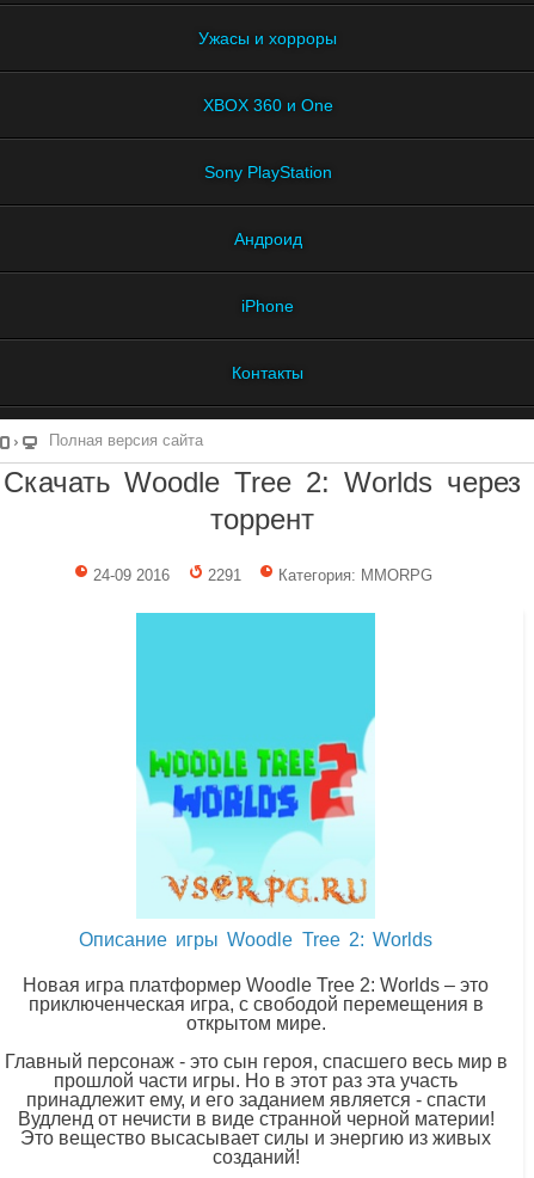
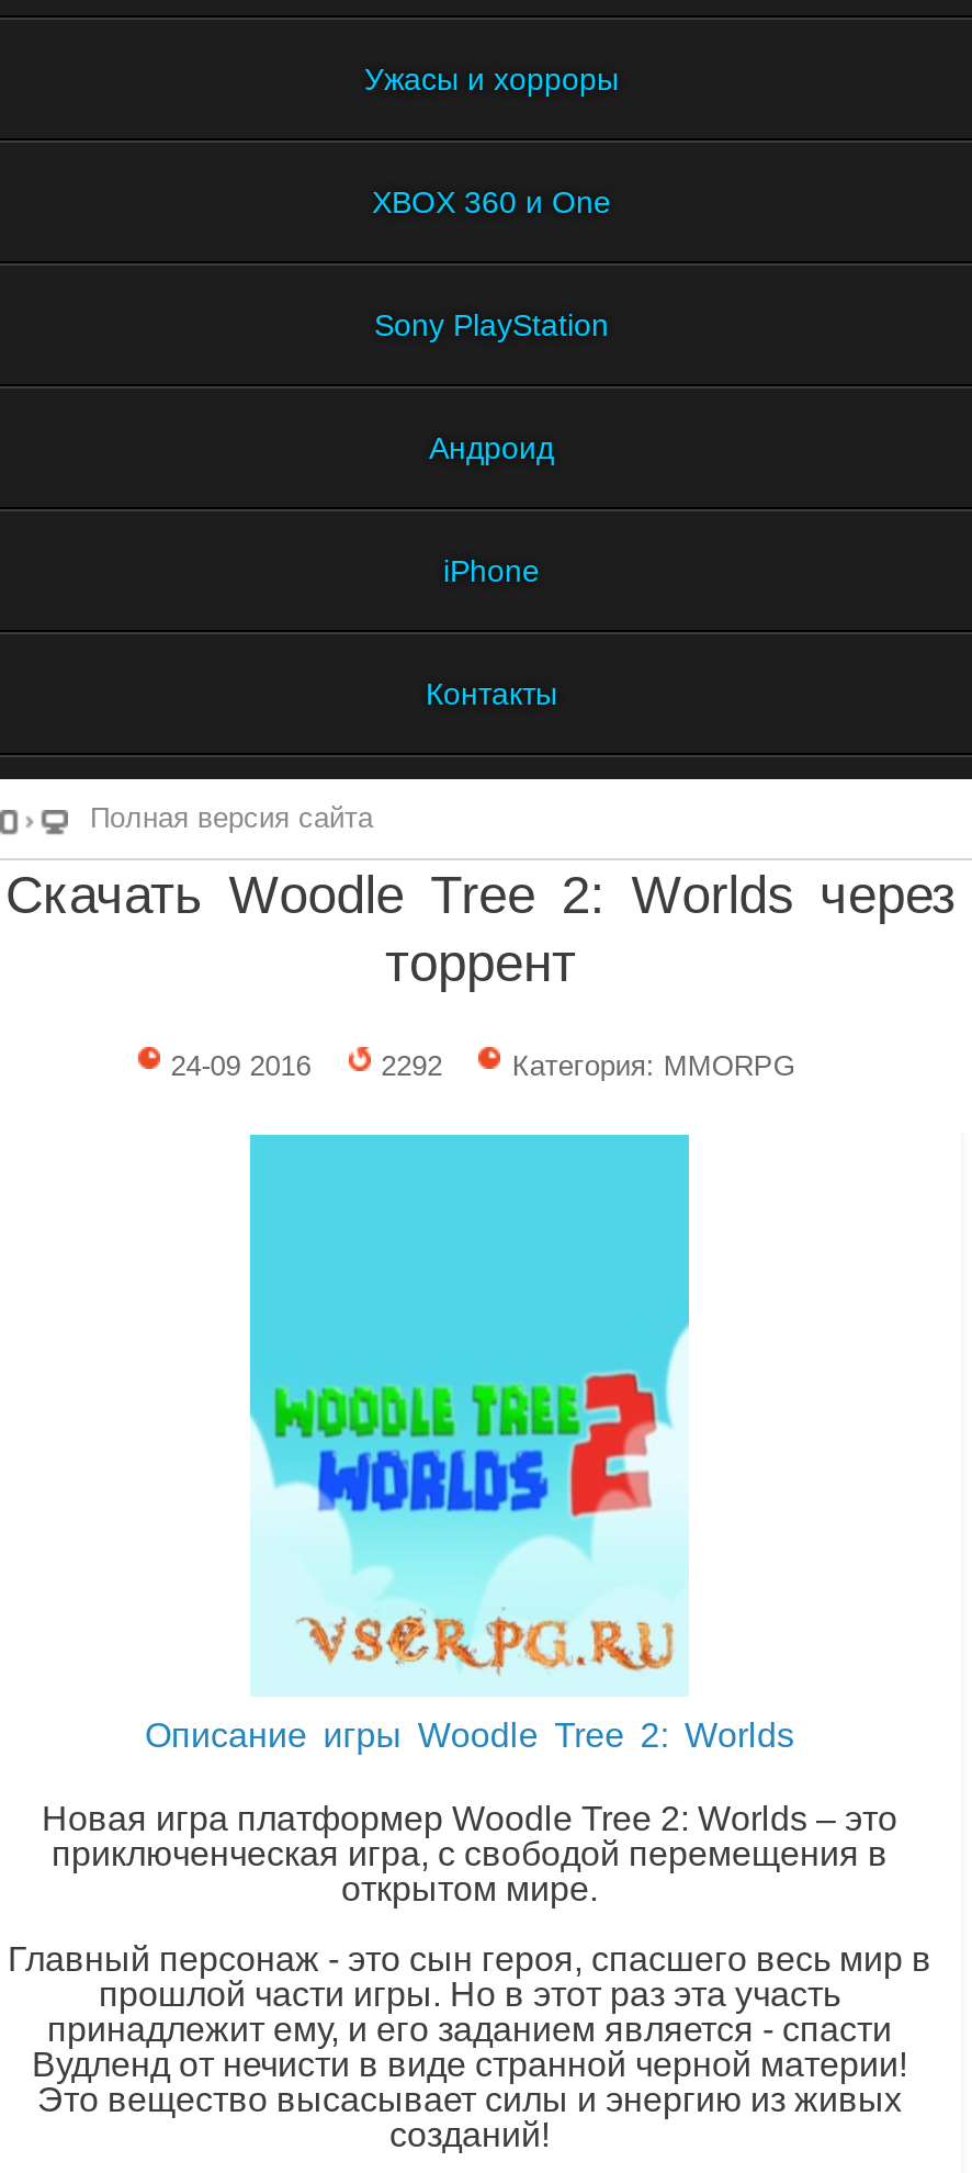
[207,567,241,584] 2291 -> [381,1050,442,1083] 2292

